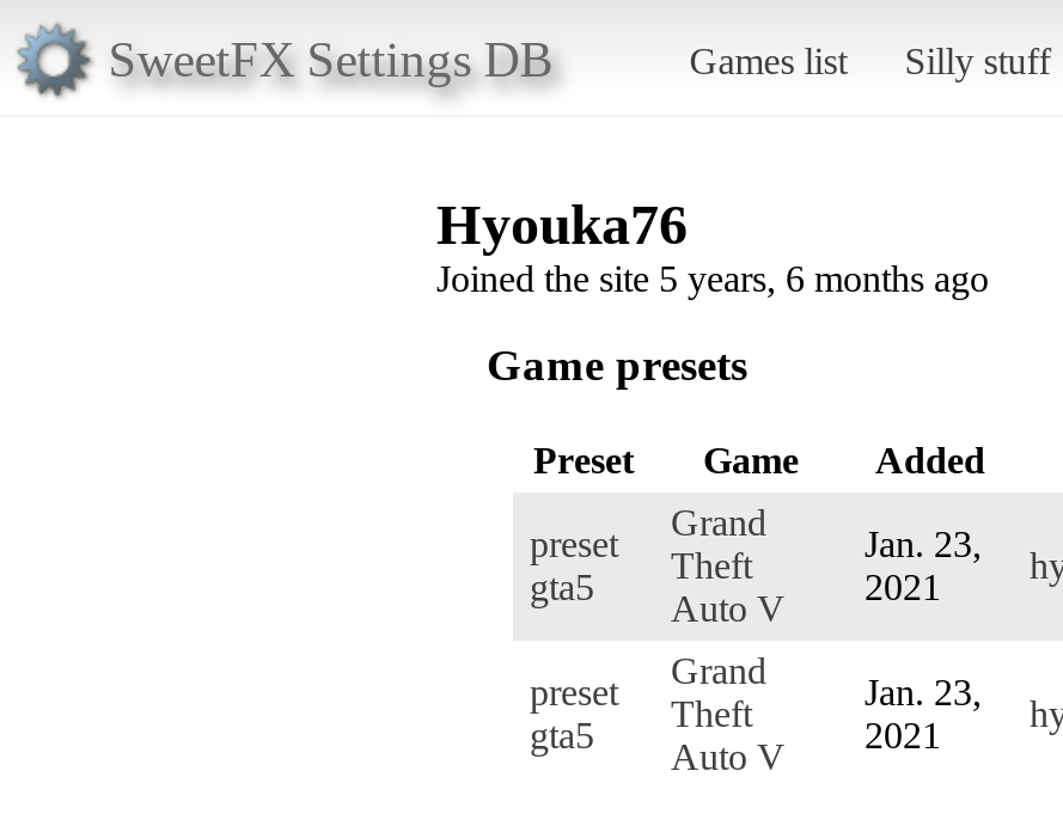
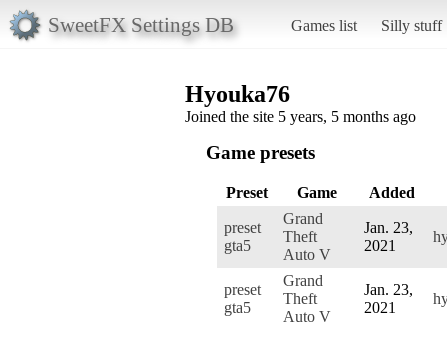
[436,257,989,298] Joined the site 5 years, 6 months ago -> [185,108,416,125] Joined the site 5 years, 5 months ago

